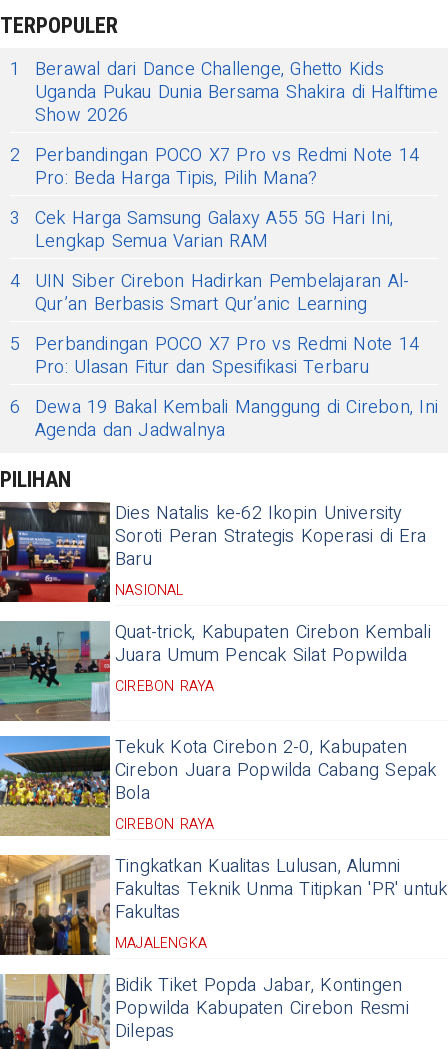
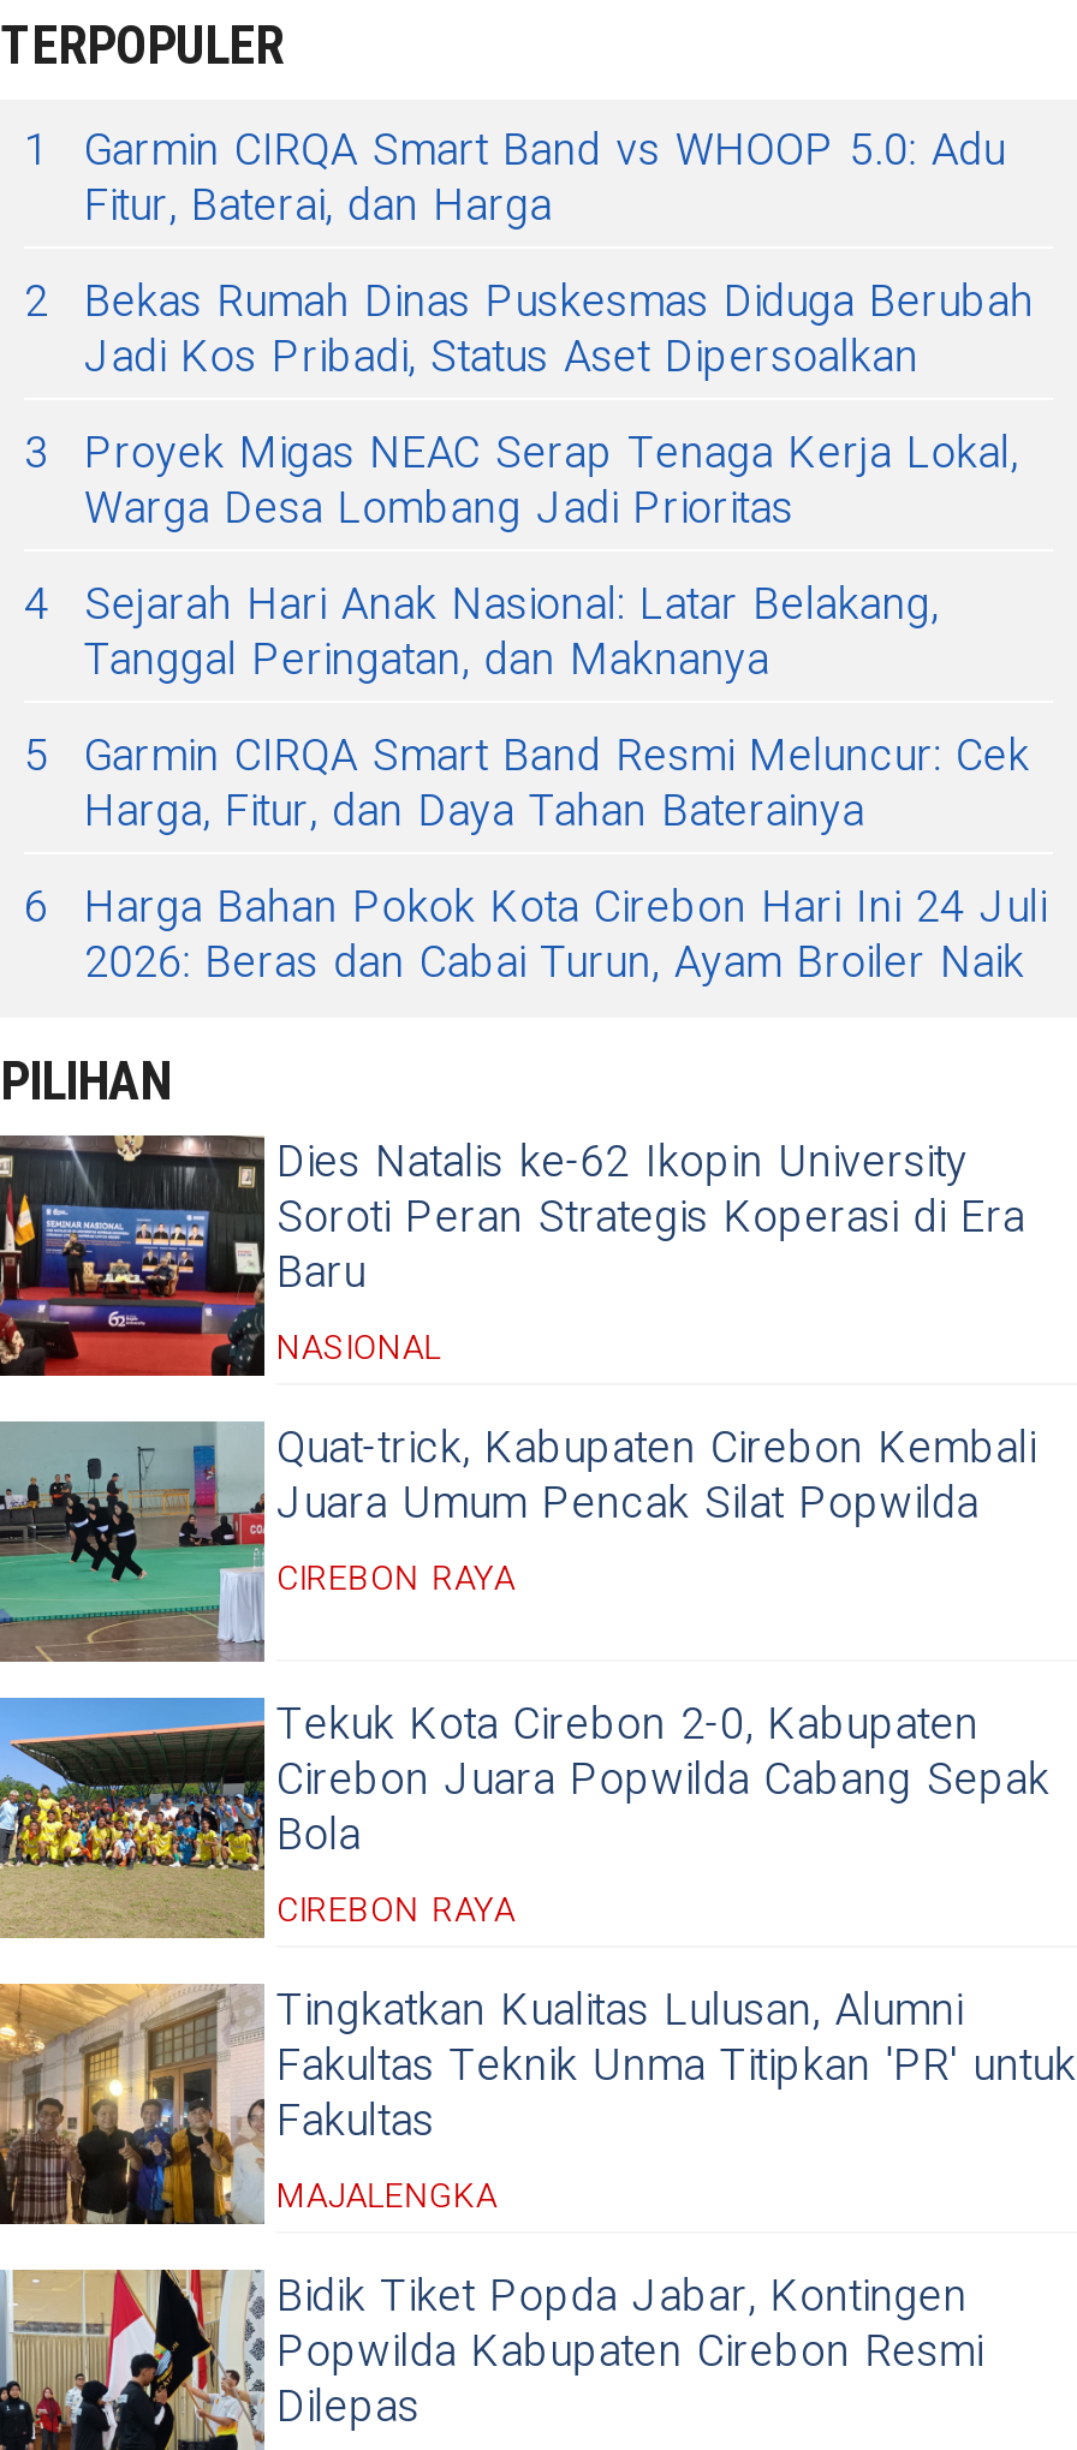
[10,56,438,129] 1 Berawal dari Dance Challenge, Ghetto Kids | Uganda Pukau Dunia Bersama Shakira di Halftime | Show 2026 -> [24,118,1005,238] 1 Garmin CIRQA Smart Band vs WHOOP 5.0: Adu | Fitur, Baterai, dan Harga
[10,142,419,192] 2 Perbandingan POCO X7 Pro vs Redmi Note 14 | Pro: Beda Harga Tipis, Pilih Mana? -> [24,270,1033,390] 2 Bekas Rumah Dinas Puskesmas Diduga Berubah | Jadi Kos Pribadi, Status Aset Dipersoalkan
[10,205,393,255] 3 Cek Harga Samsung Galaxy A55 5G Hari Ini, | Lengkap Semua Varian RAM -> [24,421,1017,541] 3 Proyek Migas NEAC Serap Tenaga Kerja Lokal, | Warga Desa Lombang Jadi Prioritas
[10,268,409,318] 4 UIN Siber Cirebon Hadirkan Pembelajaran Al- | Qur’an Berbasis Smart Qur’anic Learning -> [24,572,938,693] 4 Sejarah Hari Anak Nasional: Latar Belakang, | Tanggal Peringatan, dan Maknanya
[10,331,419,381] 5 Perbandingan POCO X7 Pro vs Redmi Note 14 | Pro: Ulasan Fitur dan Spesifikasi Terbaru -> [24,724,1029,844] 5 Garmin CIRQA Smart Band Resmi Meluncur: Cek | Harga, Fitur, dan Daya Tahan Baterainya
[10,394,438,444] 6 Dewa 19 Bakal Kembali Manggung di Cirebon, Ini | Agenda dan Jadwalnya -> [24,875,1046,995] 6 Harga Bahan Pokok Kota Cirebon Hari Ini 24 Juli | 2026: Beras dan Cabai Turun, Ayam Broiler Naik

